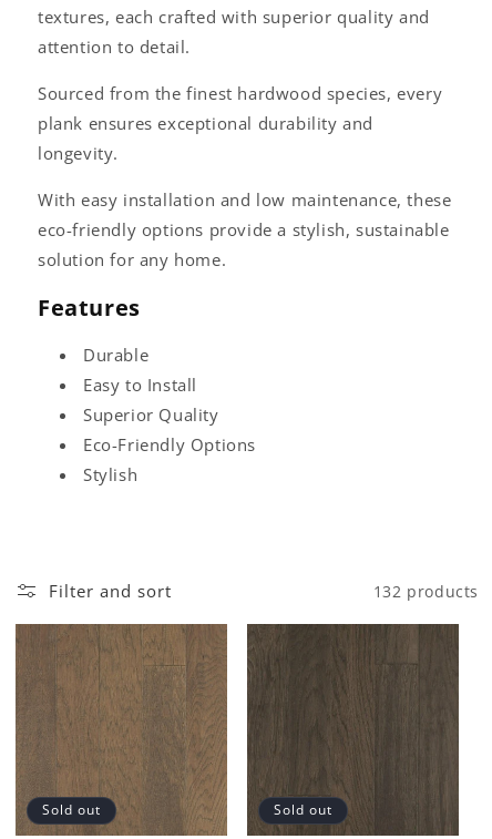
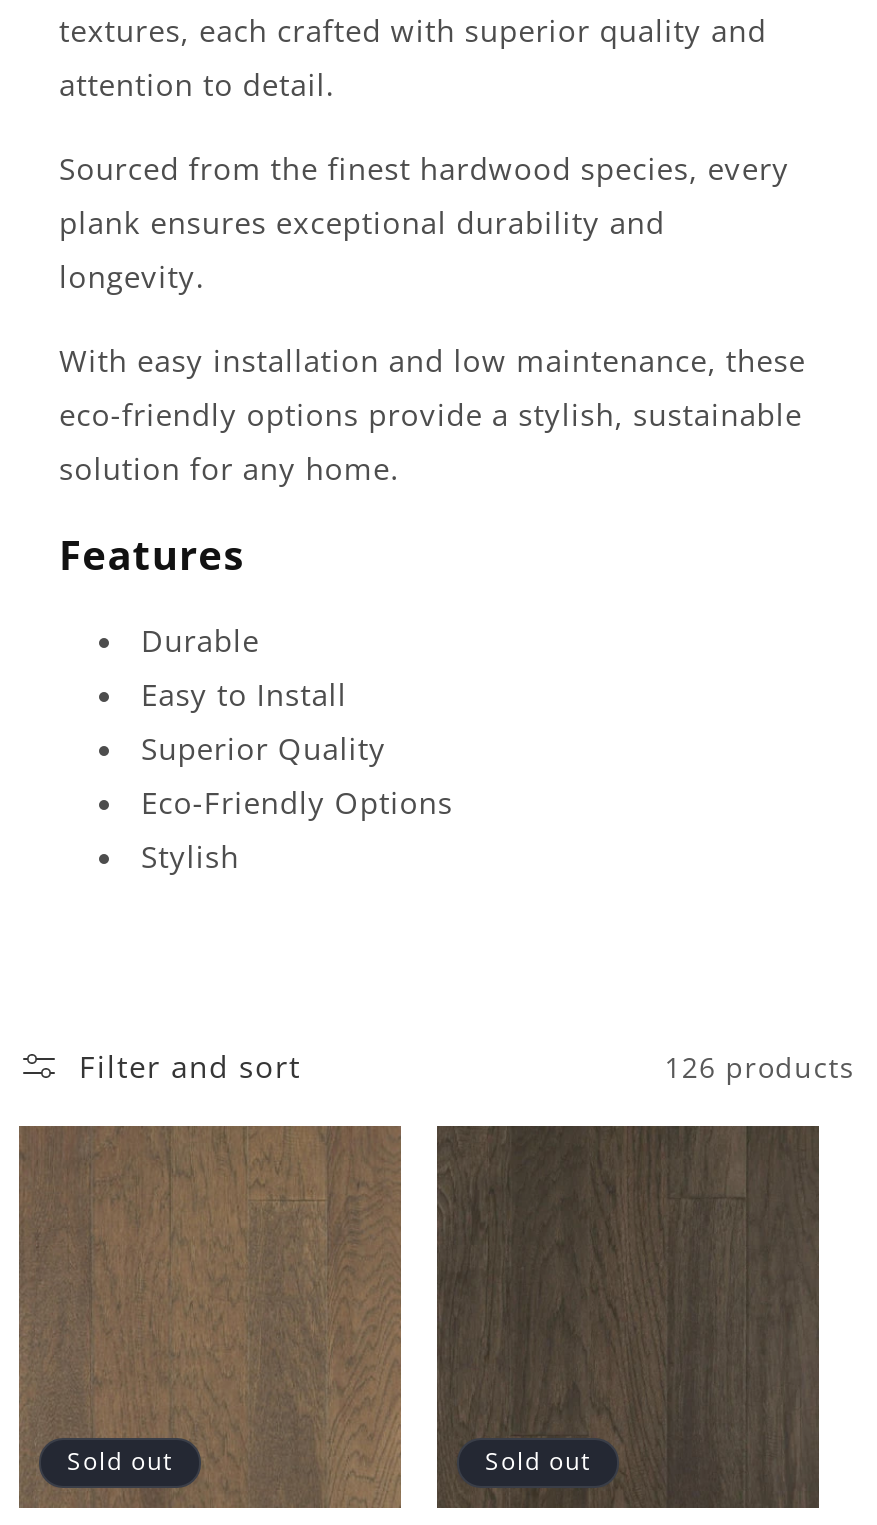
[373,581,479,602] 132 products -> [665,1048,855,1086] 126 products

